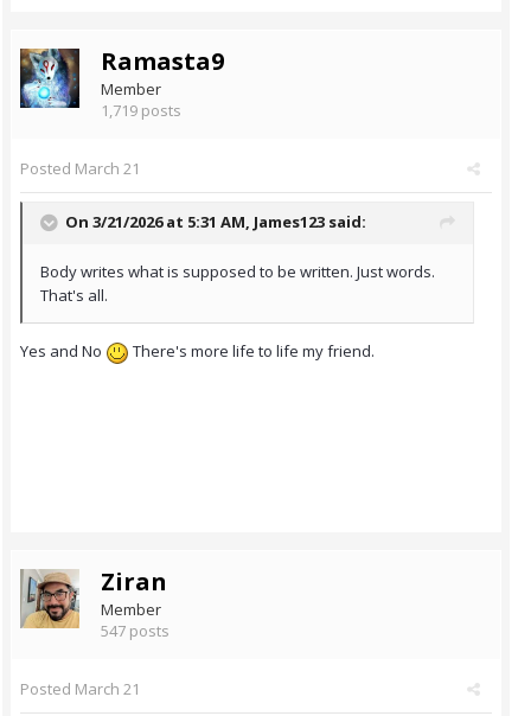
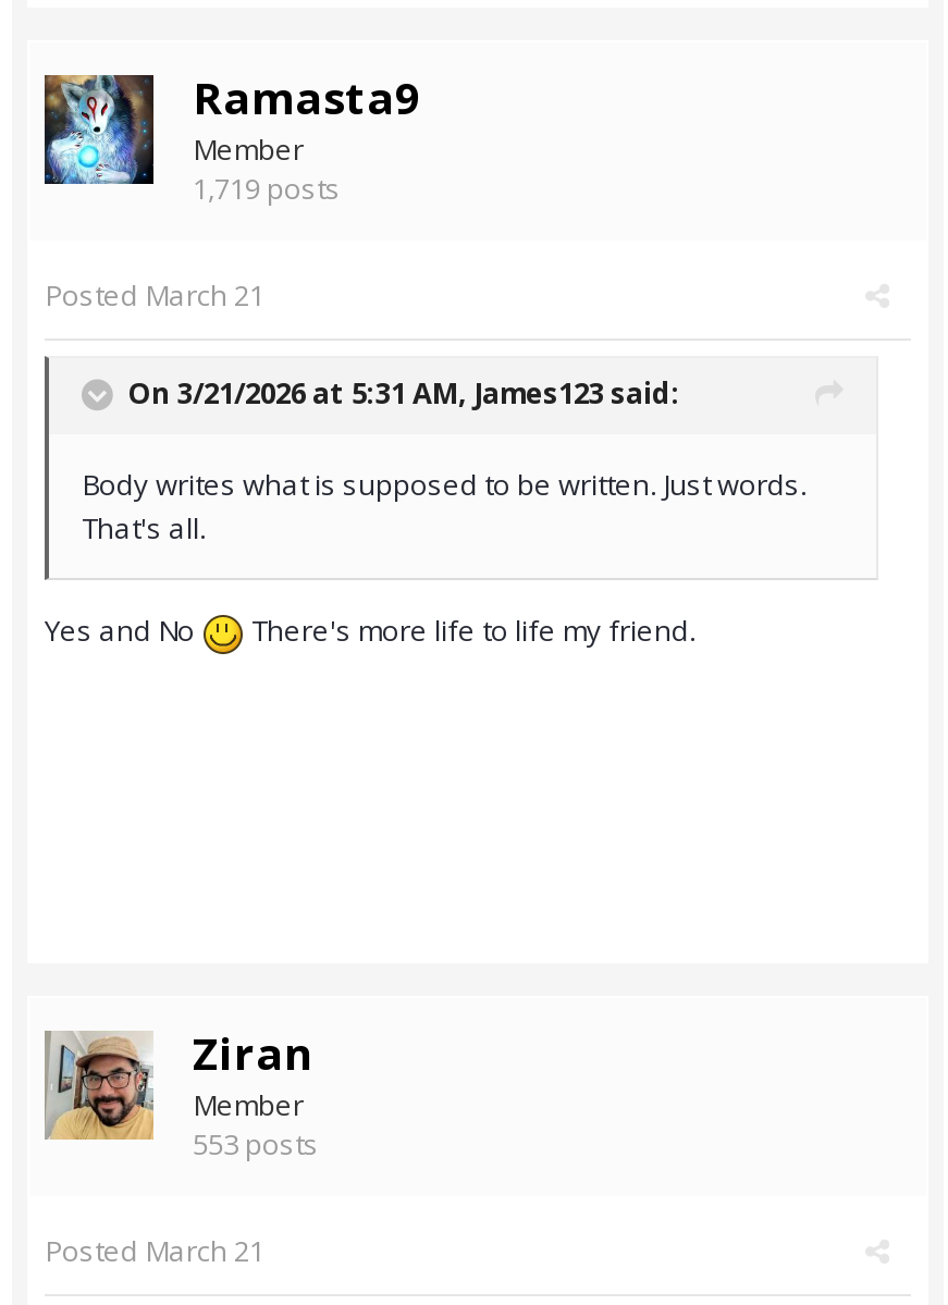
[101,620,170,641] 547 posts -> [193,1125,319,1164] 553 posts

